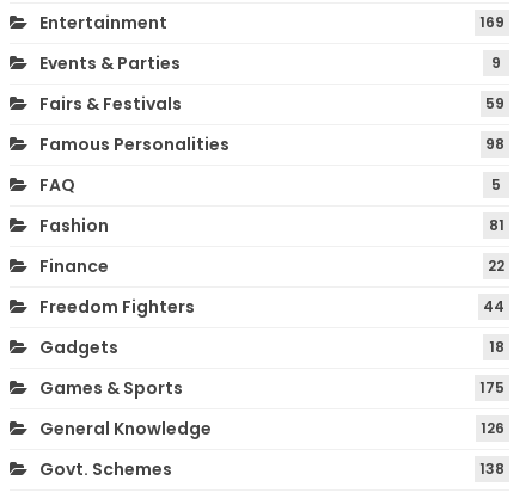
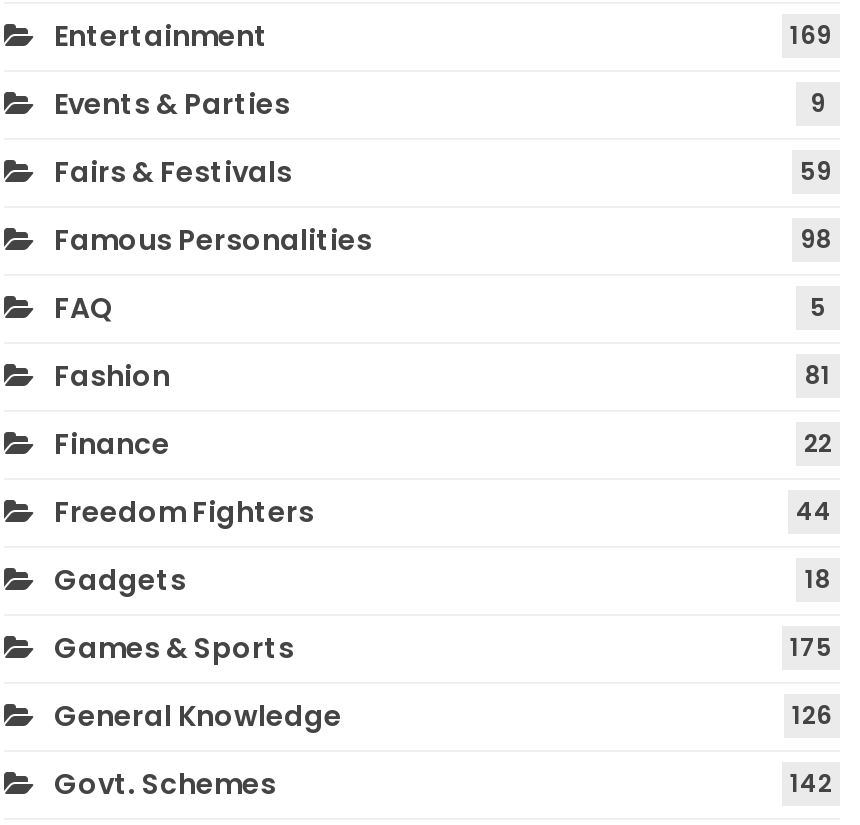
[479,459,504,479] 138 -> [790,767,832,801] 142

